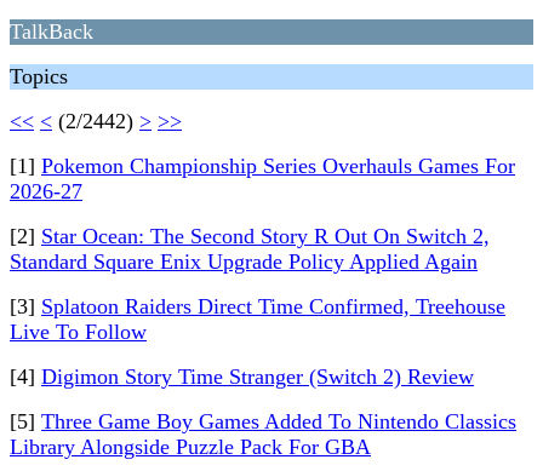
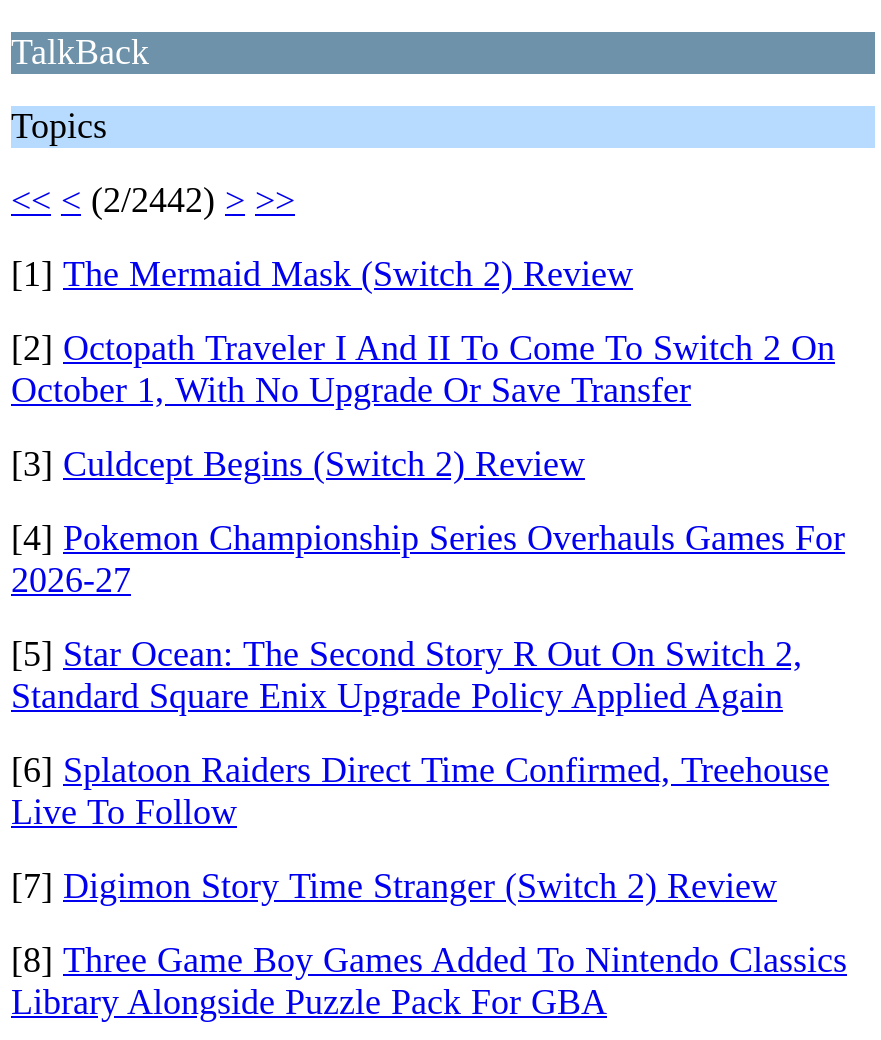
[10,154,515,178] [1] Pokemon Championship Series Overhauls Games For -> [11,254,845,558] [1] The Mermaid Mask (Switch 2) Review | [2] Octopath Traveler I And II To Come To Switch 2 On | October 1, With No Upgrade Or Save Transfer | [3] Culdcept Begins (Switch 2) Review | [4] Pokemon Championship Series Overhauls Games For
[10,224,490,248] [2] Star Ocean: The Second Story R Out On Switch 2, -> [11,634,803,674] [5] Star Ocean: The Second Story R Out On Switch 2,
[10,294,505,318] [3] Splatoon Raiders Direct Time Confirmed, Treehouse -> [11,750,829,790] [6] Splatoon Raiders Direct Time Confirmed, Treehouse
[10,364,474,389] [4] Digimon Story Time Stranger (Switch 2) Review -> [11,866,777,906] [7] Digimon Story Time Stranger (Switch 2) Review
[10,409,516,433] [5] Three Game Boy Games Added To Nintendo Classics -> [11,940,847,980] [8] Three Game Boy Games Added To Nintendo Classics

